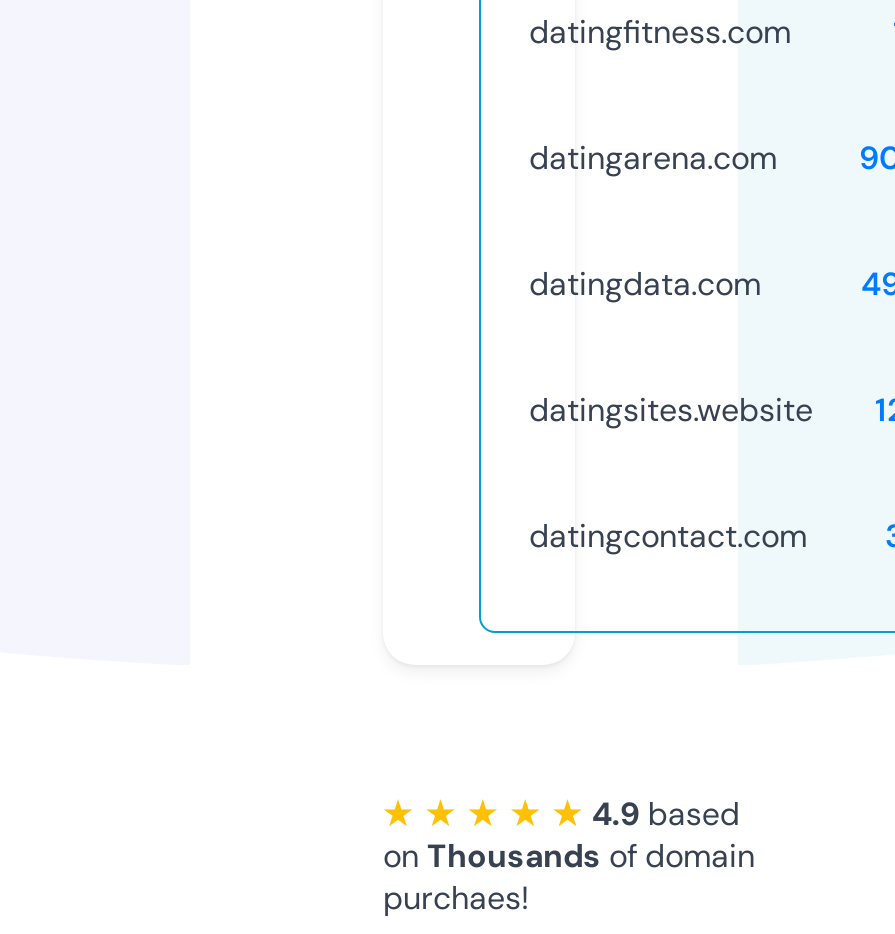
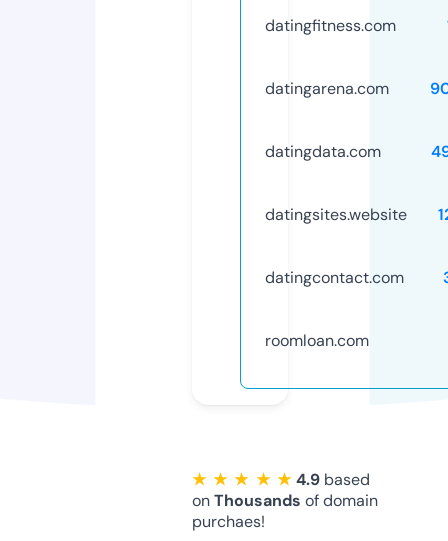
none -> [265,330,369,351] roomloan.com

